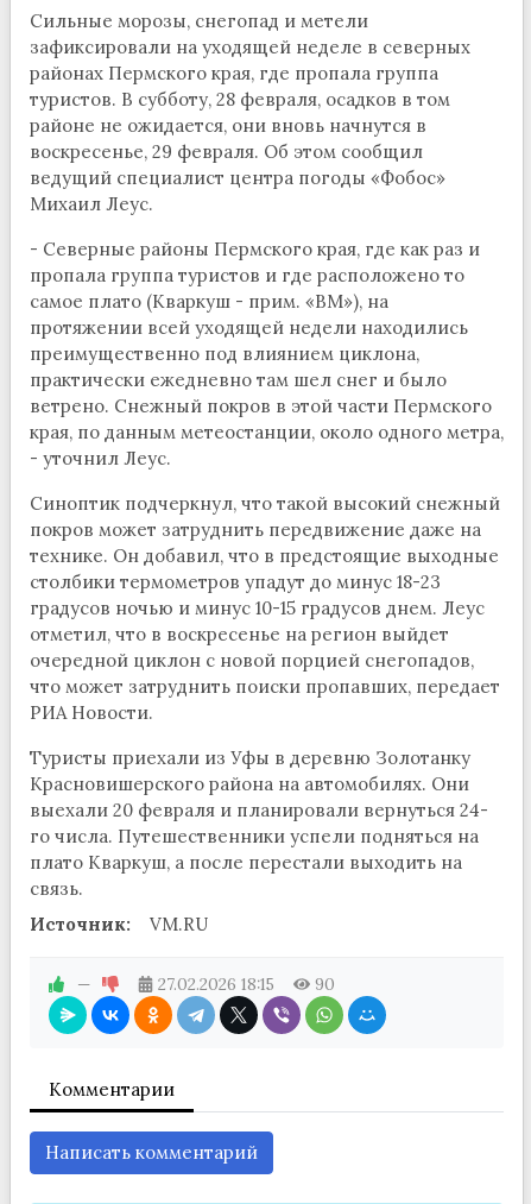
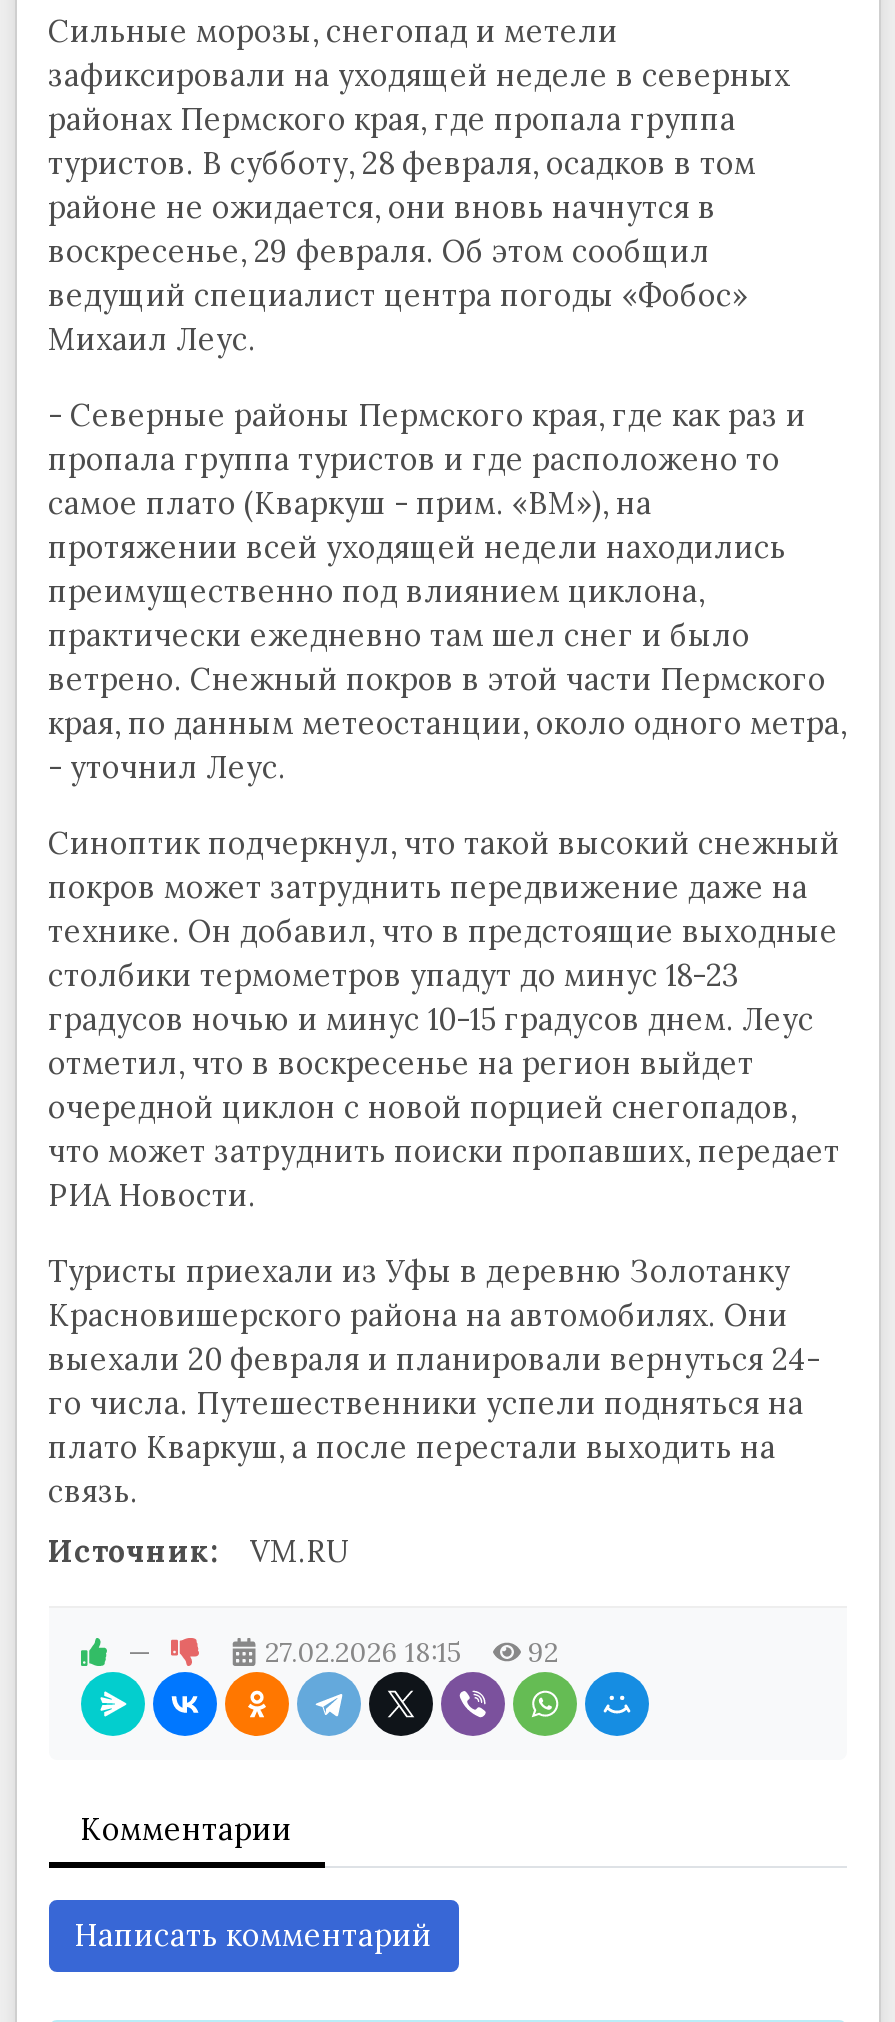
[158,974,334,995] 27.02.2026 18:15 90 -> [265,1634,558,1670] 27.02.2026 18:15 92

